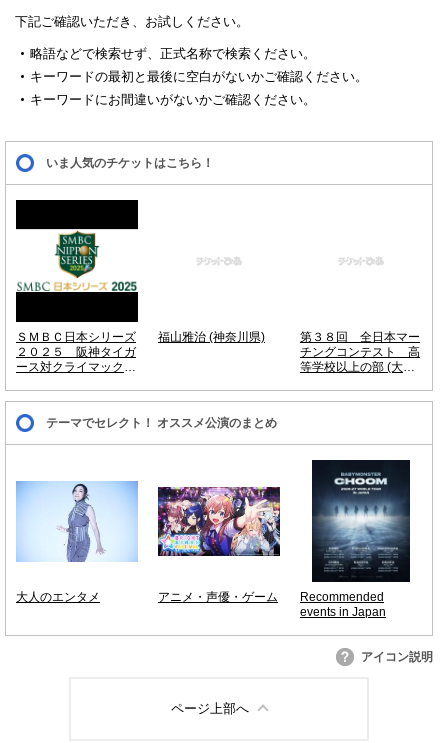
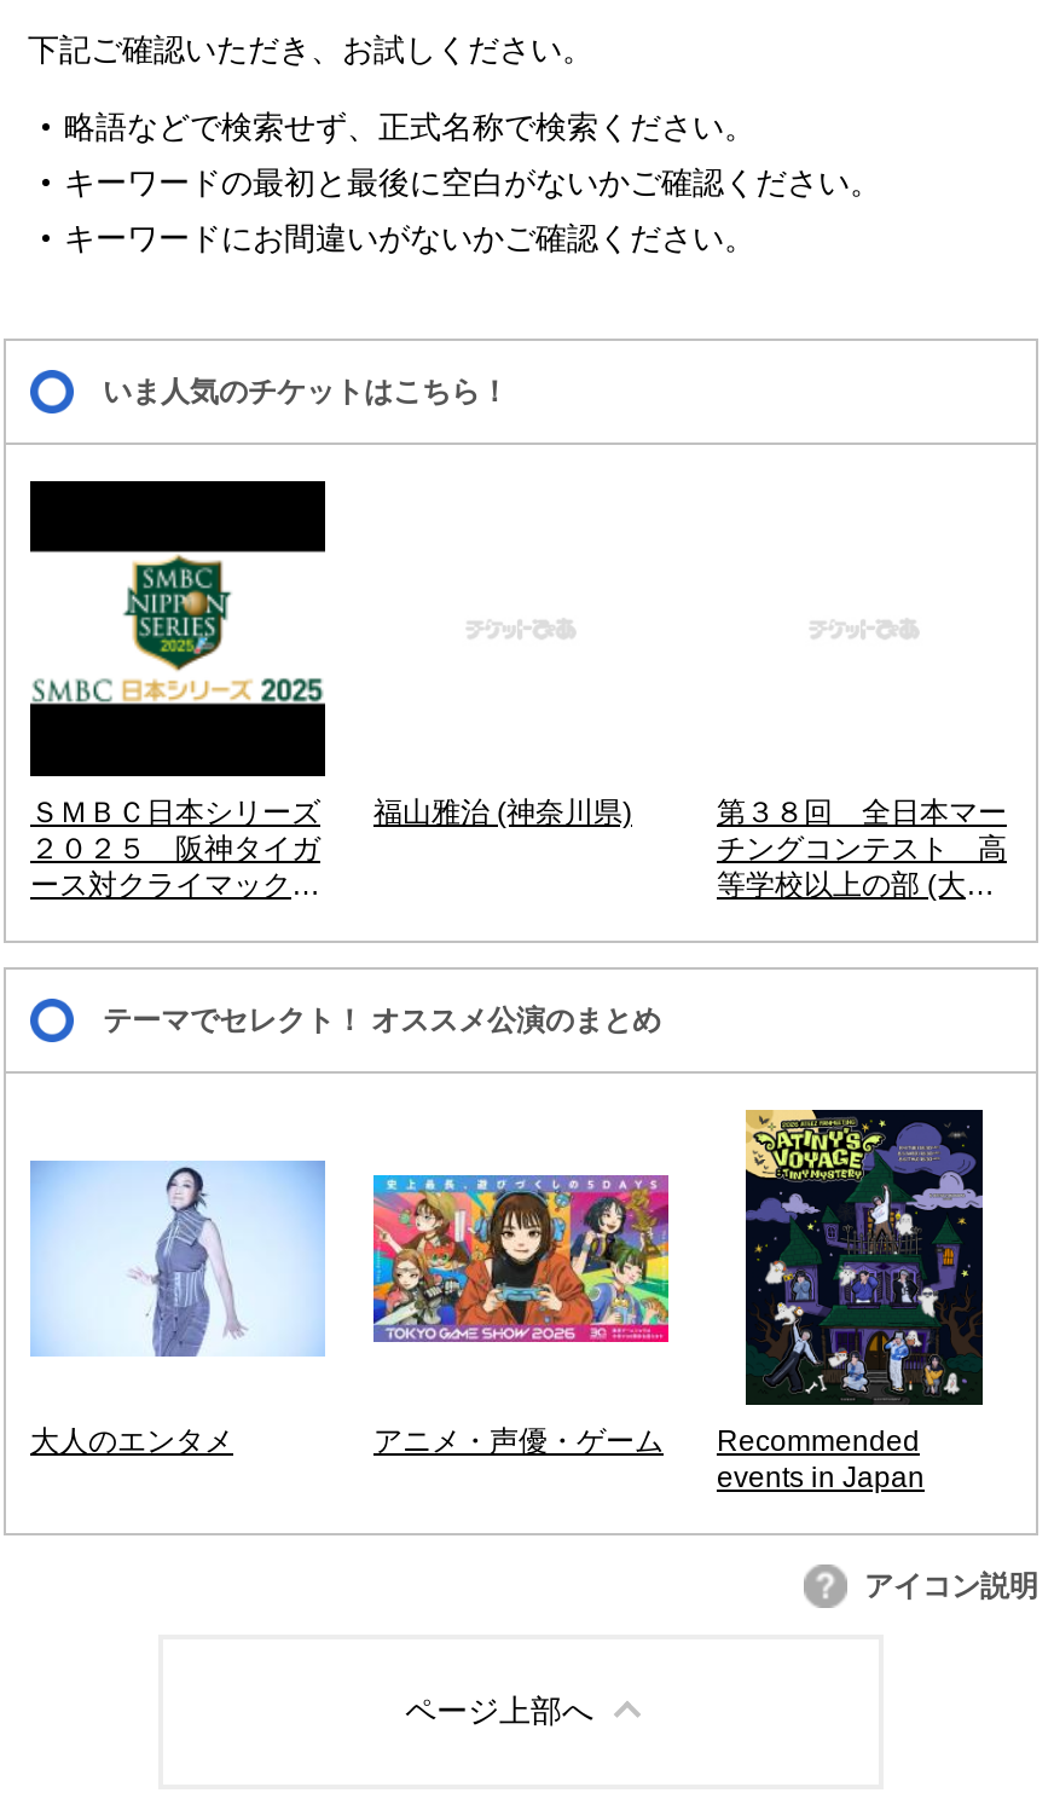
[311,459,410,581] [image] -> [743,1107,983,1402] [image]
[157,486,281,557] [image] -> [371,1173,671,1344] [image]

